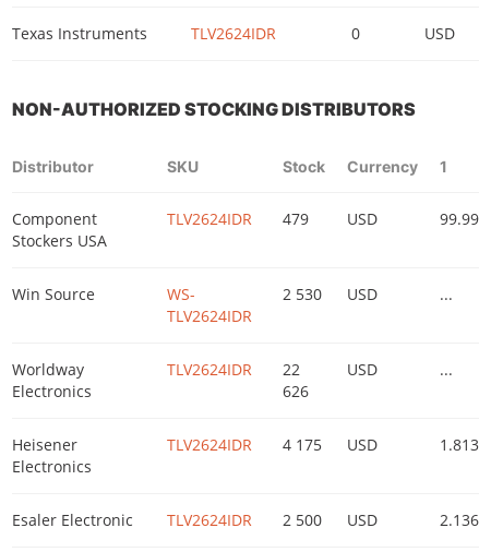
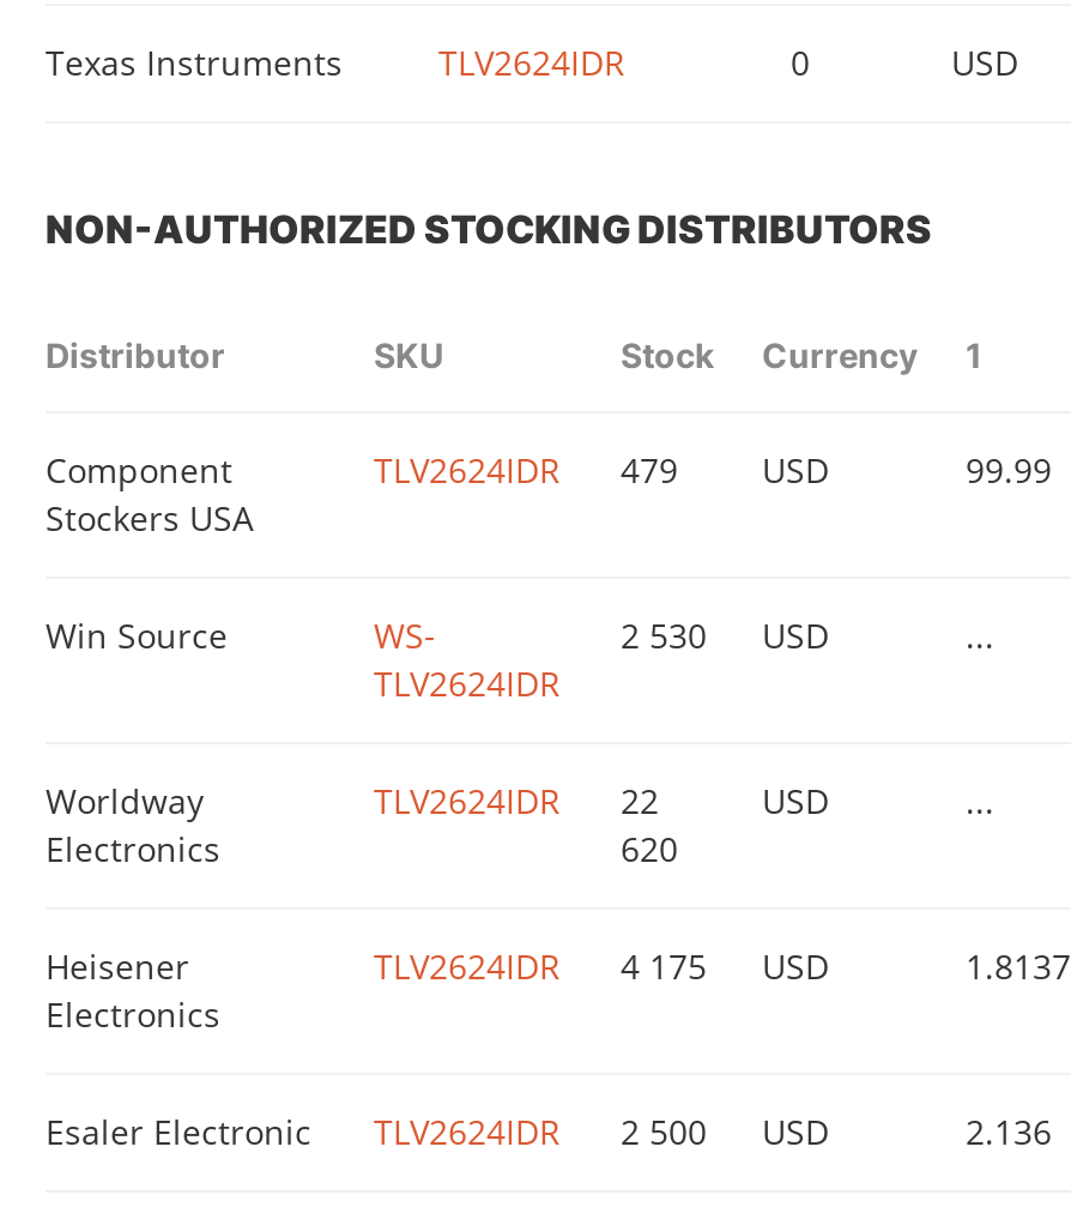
[283,380,309,401] 626 -> [621,825,678,870] 620

